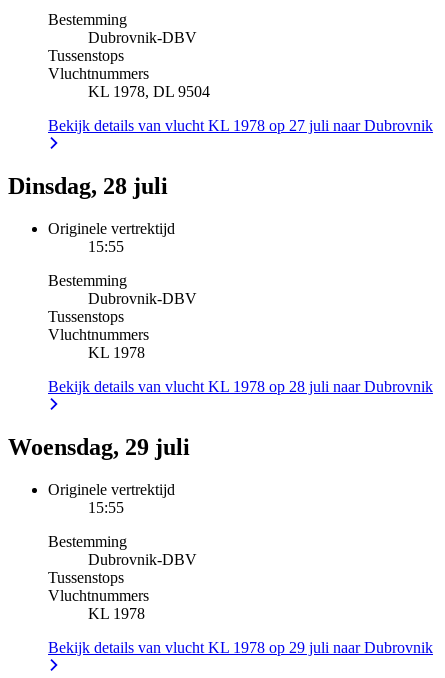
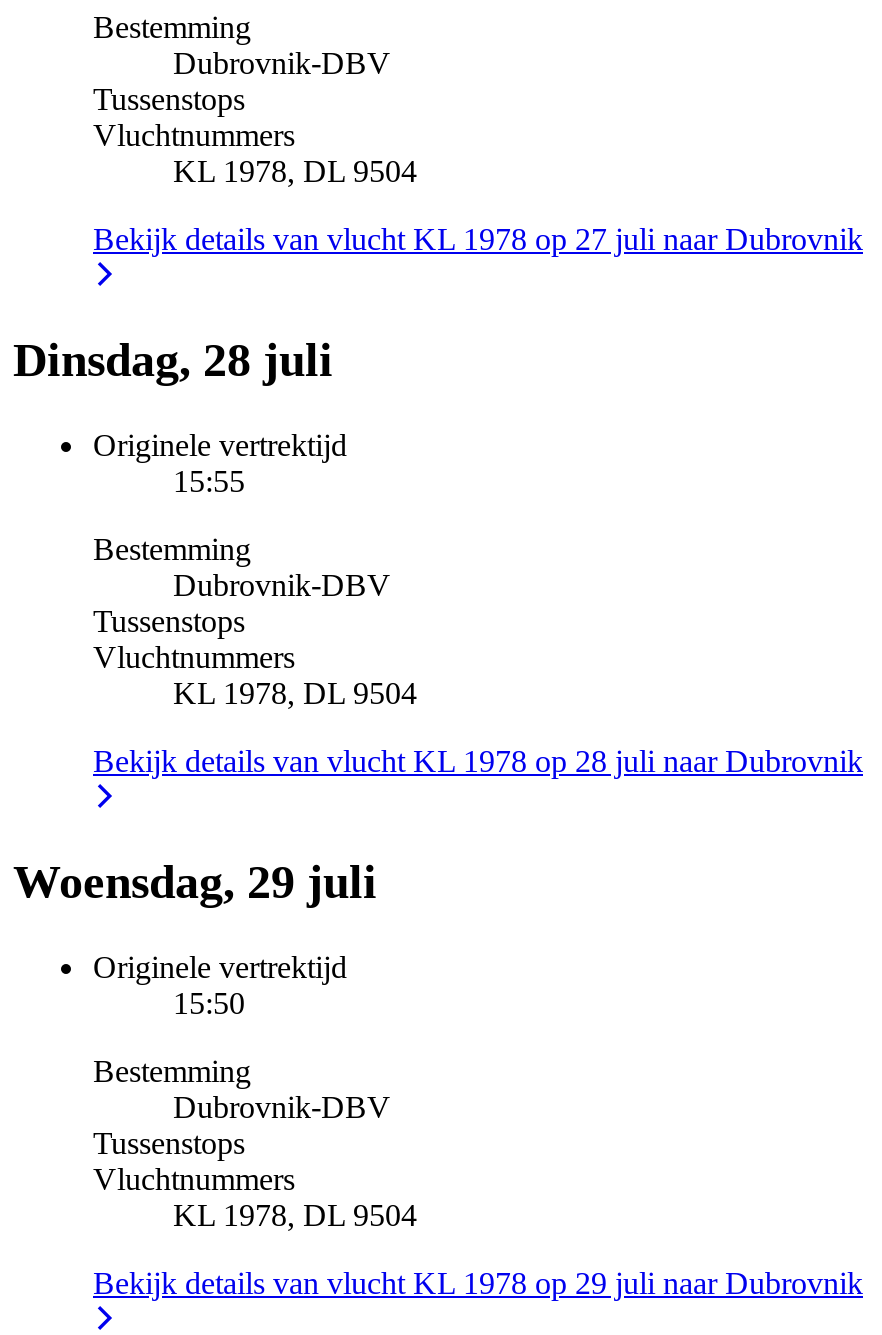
[88,344,145,361] KL 1978 -> [173,675,417,709] KL 1978, DL 9504
[88,499,124,516] 15:55 -> [173,985,245,1019] 15:50
[88,605,145,622] KL 1978 -> [173,1197,417,1231] KL 1978, DL 9504

